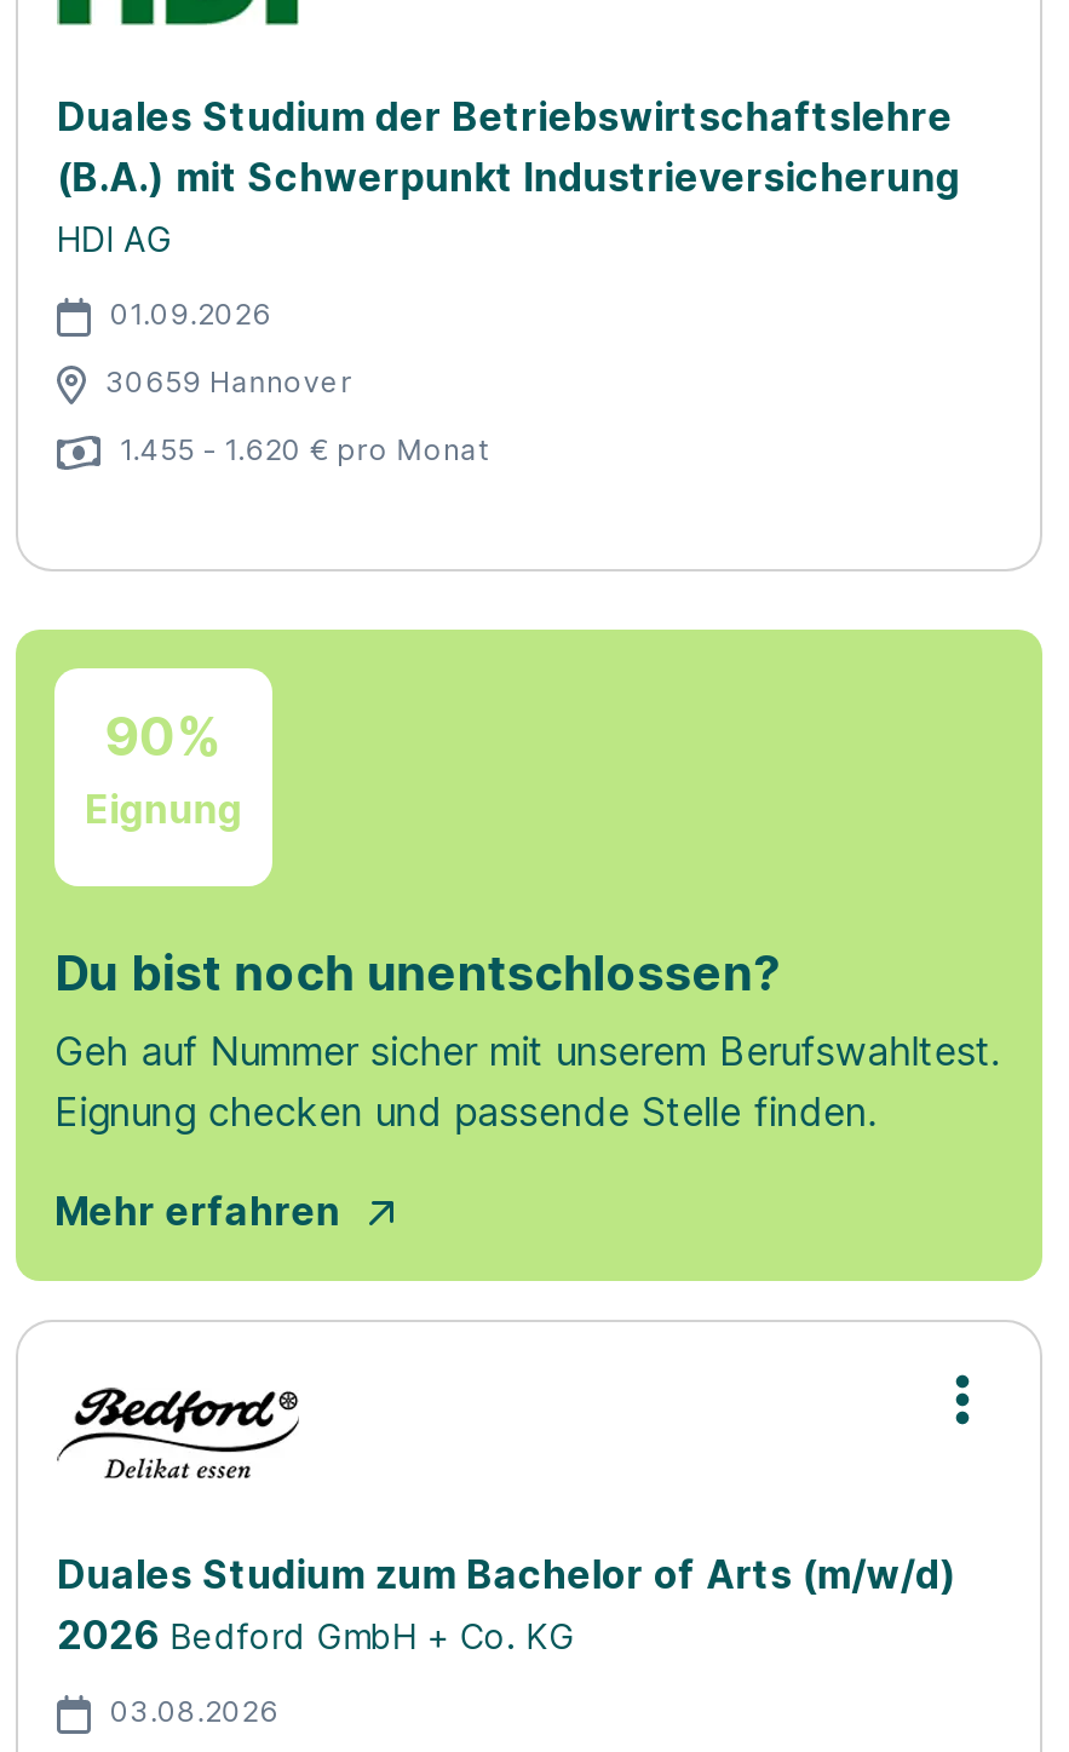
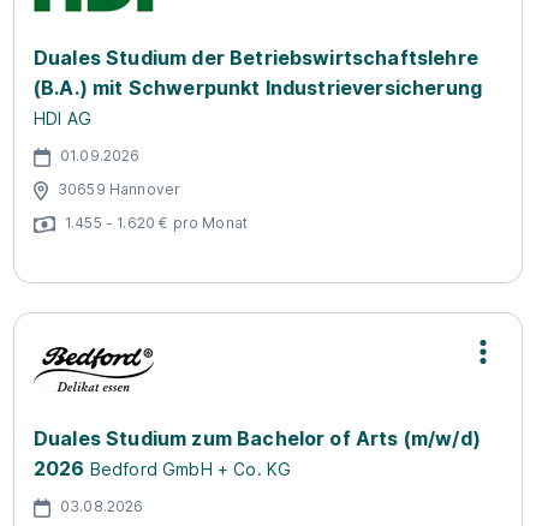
[16,630,1042,1283] [image] | 90% | Eignung | Du bist noch unentschlossen? | Geh auf Nummer sicher mit unserem Berufswahltest. | Eignung checken und passende Stelle finden. | Mehr erfahren -> none

